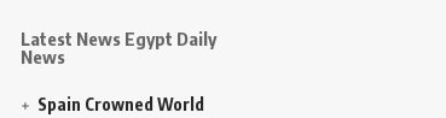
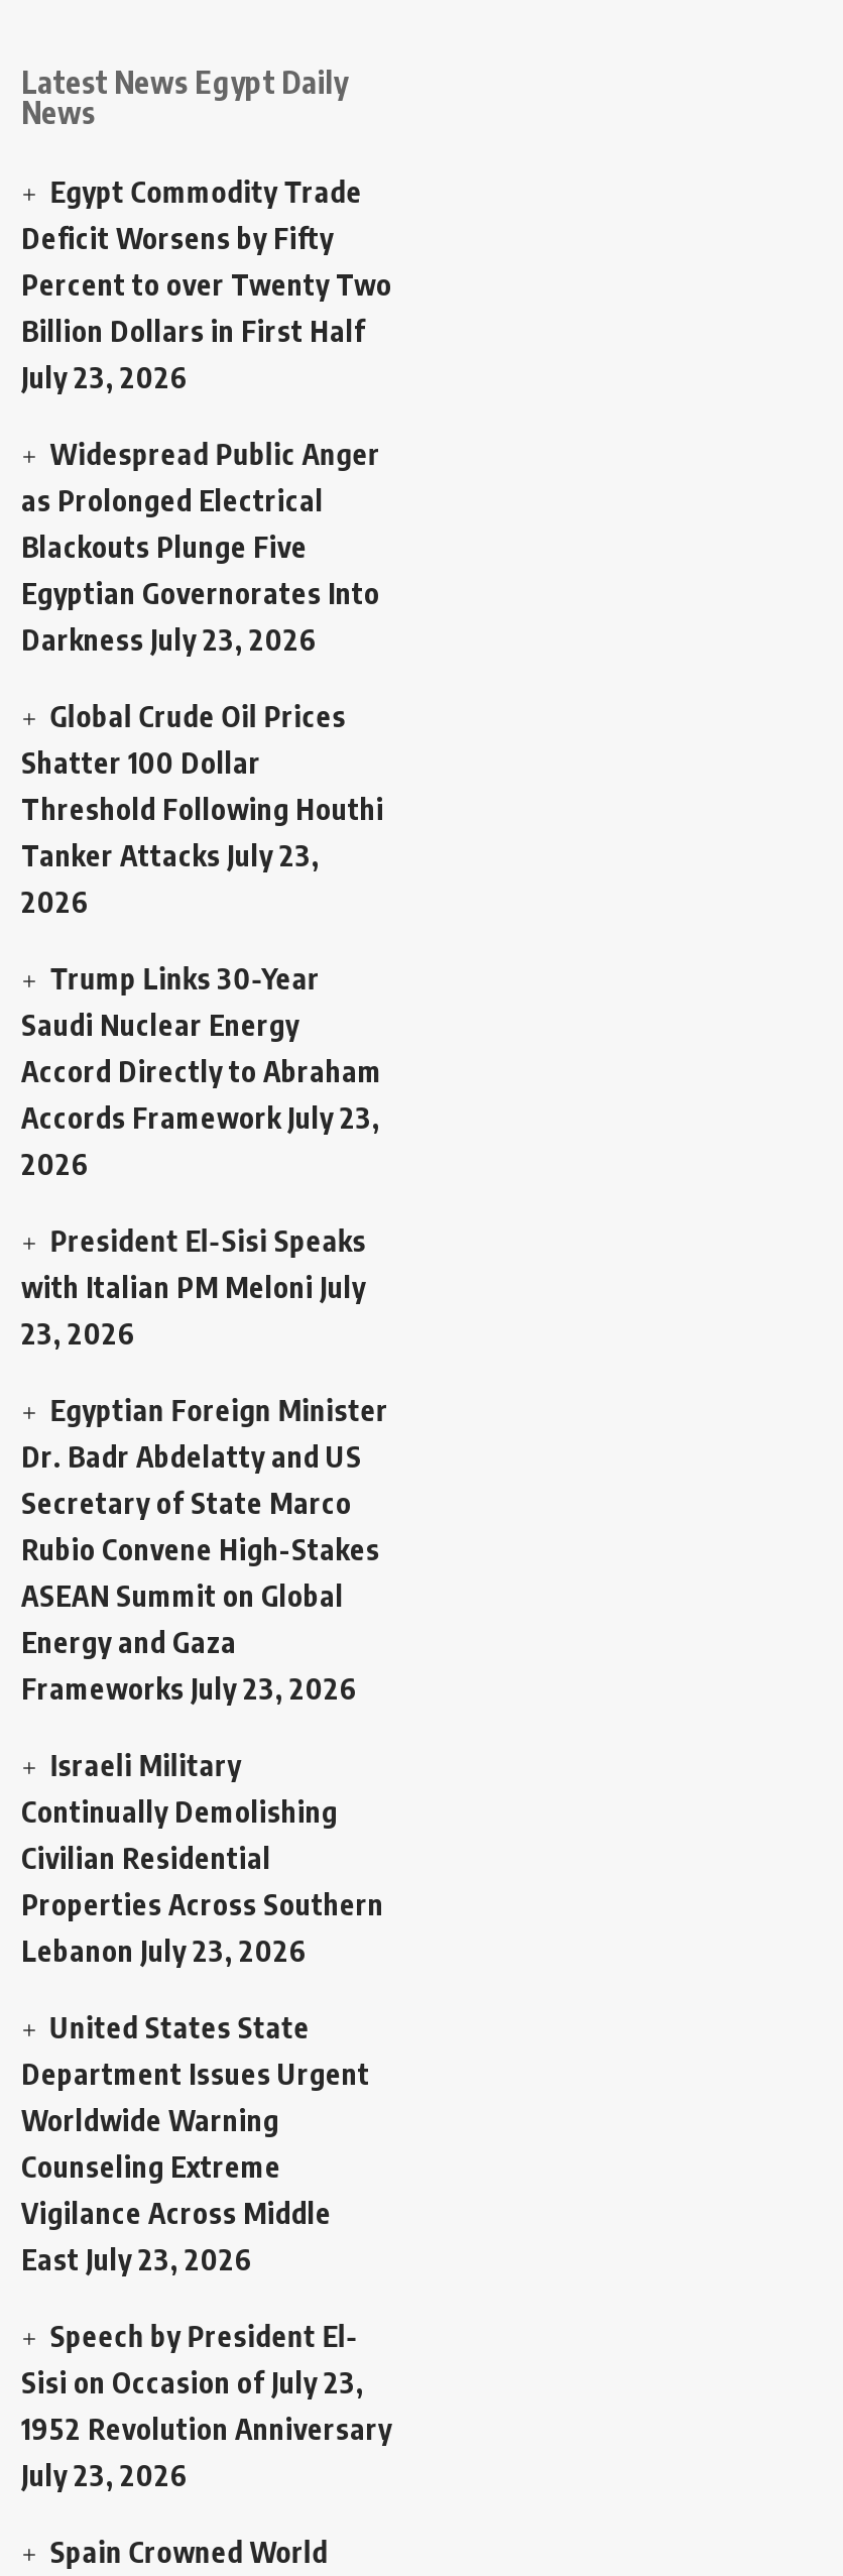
none -> [21,175,392,2493] Egypt Commodity Trade | Deficit Worsens by Fifty | Percent to over Twenty Two | Billion Dollars in First Half | July 23, 2026 | Widespread Public Anger | as Prolonged Electrical | Blackouts Plunge Five | Egyptian Governorates Into | Darkness July 23, 2026 | Global Crude Oil Prices | Shatter 100 Dollar | Threshold Following Houthi | Tanker Attacks July 23, | 2026 | Trump Links 30-Year | Saudi Nuclear Energy | Accord Directly to Abraham | Accords Framework July 23, | 2026 | President El-Sisi Speaks | with Italian PM Meloni July | 23, 2026 | Egyptian Foreign Minister | Dr. Badr Abdelatty and US | Secretary of State Marco | Rubio Convene High-Stakes | ASEAN Summit on Global | Energy and Gaza | Frameworks July 23, 2026 | Israeli Military | Continually Demolishing | Civilian Residential | Properties Across Southern | Lebanon July 23, 2026 | United States State | Department Issues Urgent | Worldwide Warning | Counseling Extreme | Vigilance Across Middle | East July 23, 2026 | Speech by President El- | Sisi on Occasion of July 23, | 1952 Revolution Anniversary | July 23, 2026

